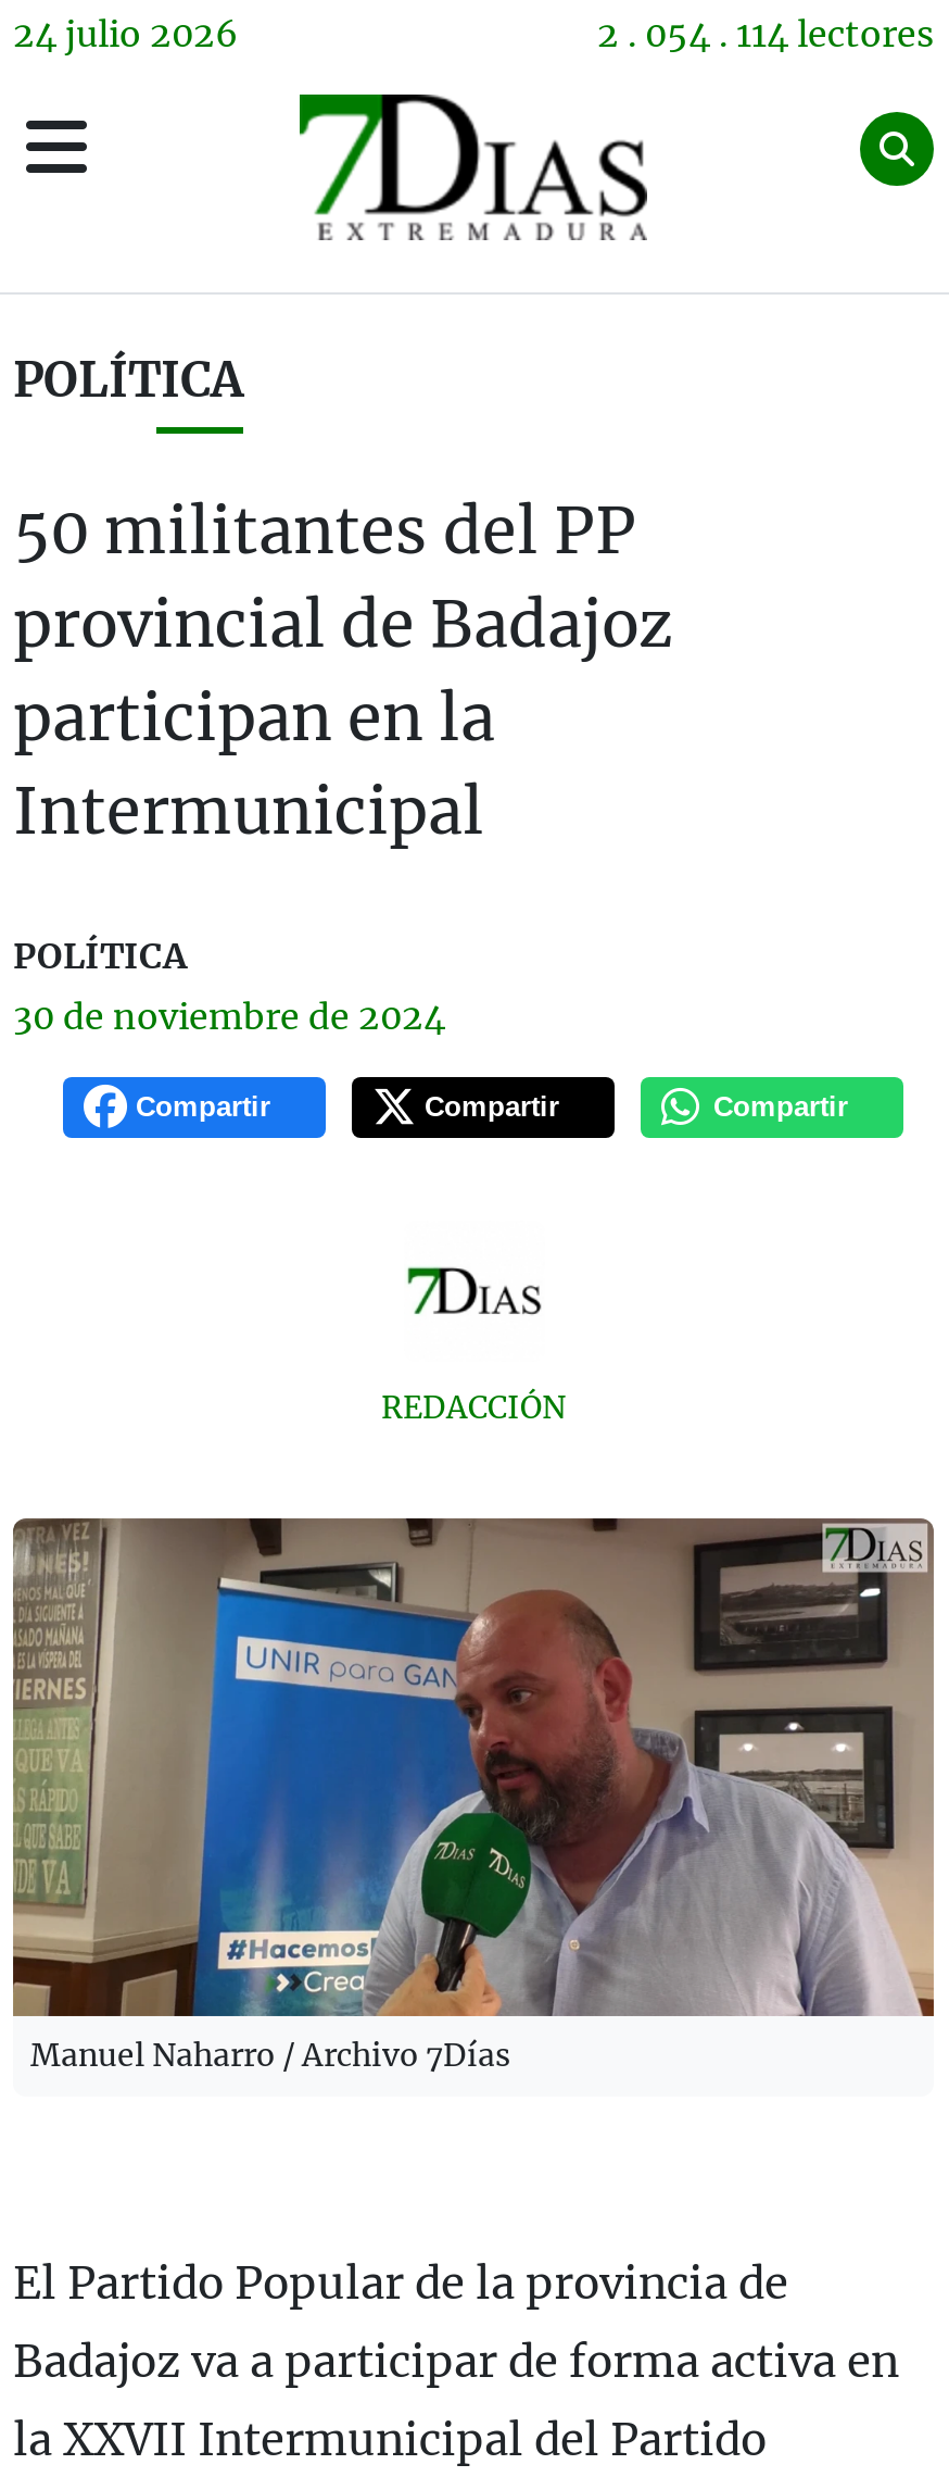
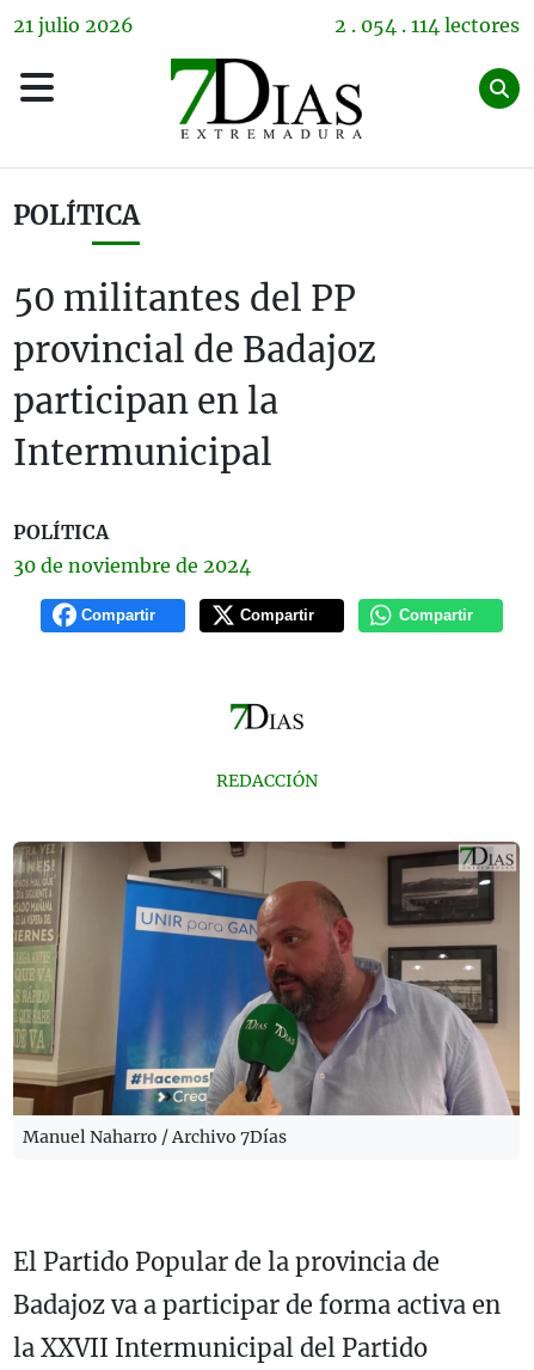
[13,12,239,55] 24 julio 2026 -> [13,13,134,37] 21 julio 2026

